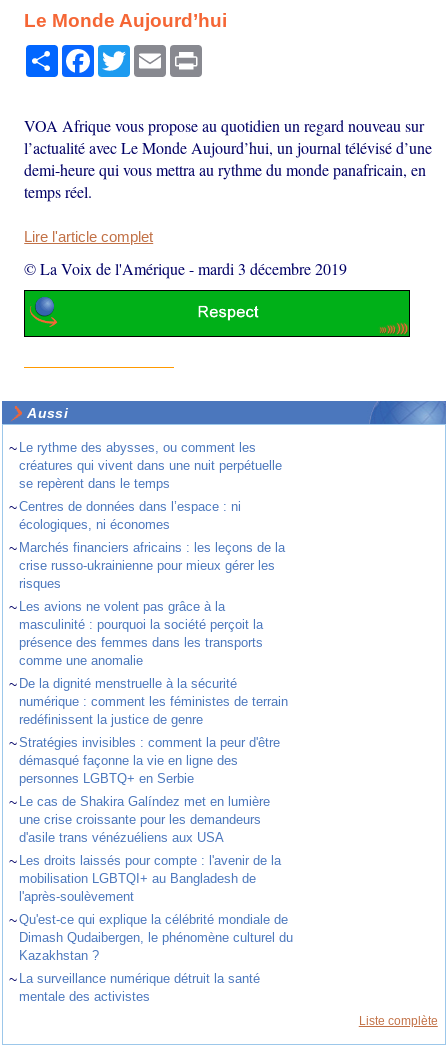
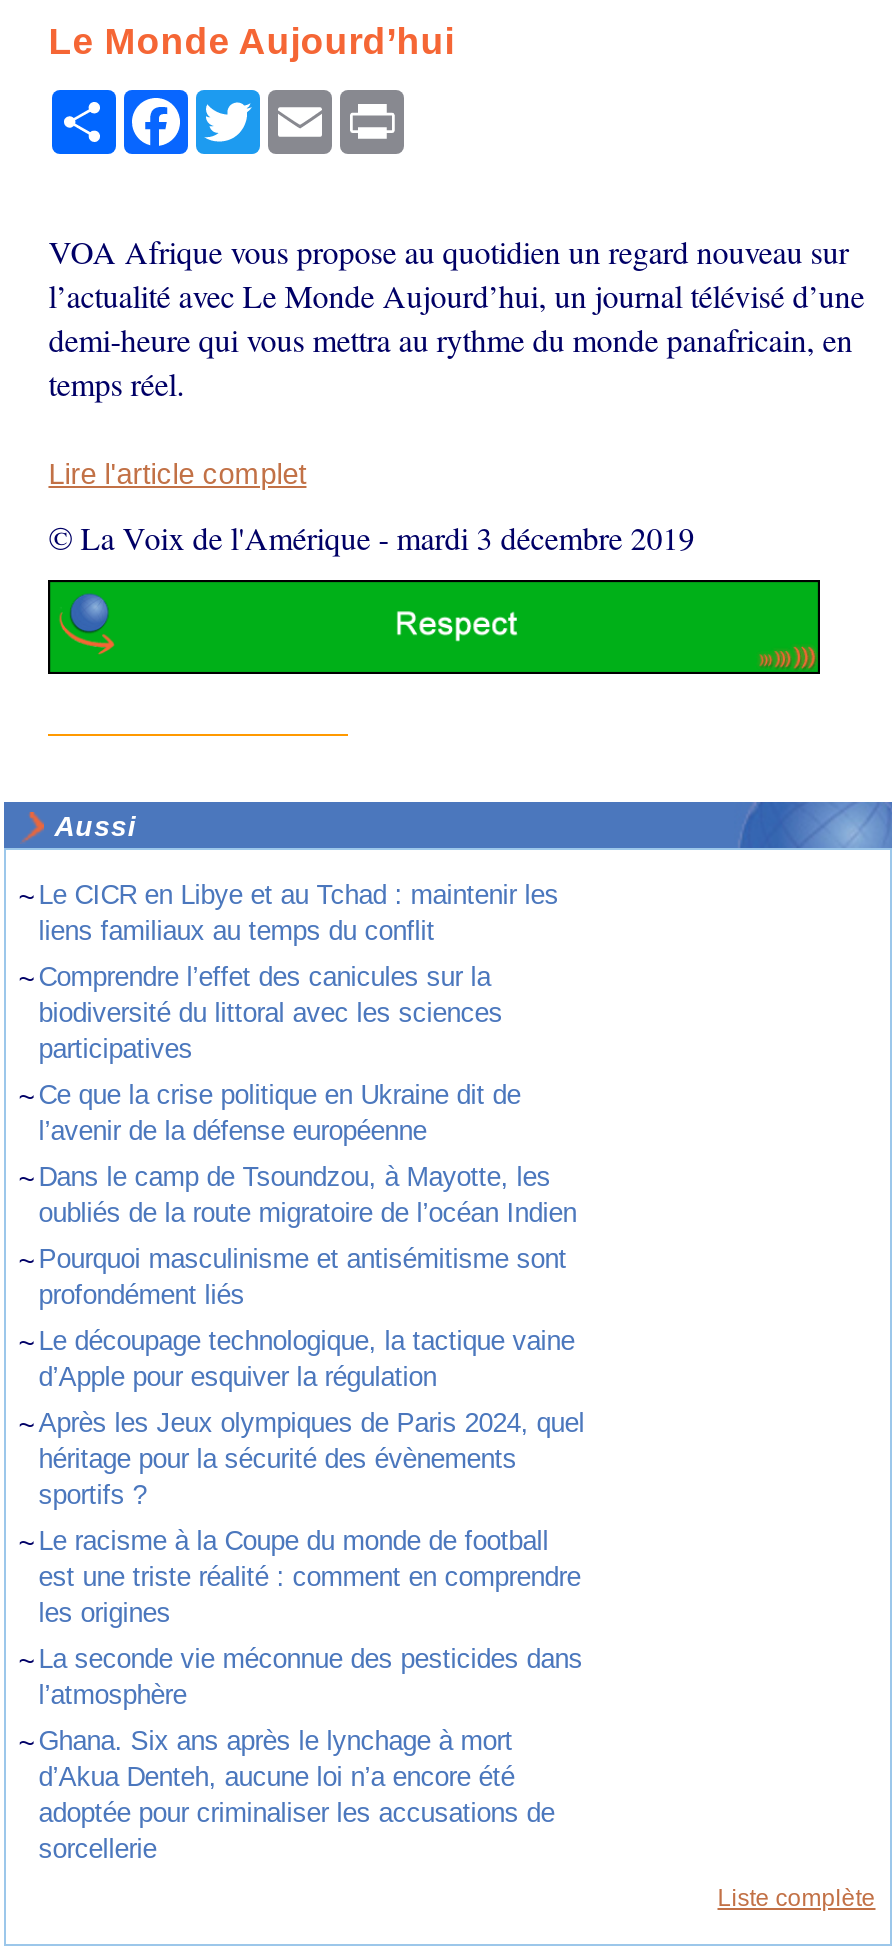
[9,440,282,491] ~ Le rythme des abysses, ou comment les | créatures qui vivent dans une nuit perpétuelle | se repèrent dans le temps -> [18,881,558,947] ~ Le CICR en Libye et au Tchad : maintenir les | liens familiaux au temps du conflit
[9,499,241,532] ~ Centres de données dans l’espace : ni | écologiques, ni économes -> [18,963,502,1065] ~ Comprendre l’effet des canicules sur la | biodiversité du littoral avec les sciences | participatives
[9,540,285,591] ~ Marchés financiers africains : les leçons de la | crise russo-ukrainienne pour mieux gérer les | risques -> [18,1081,520,1147] ~ Ce que la crise politique en Ukraine dit de | l’avenir de la défense européenne
[9,599,263,668] ~ Les avions ne volent pas grâce à la | masculinité : pourquoi la société perçoit la | présence des femmes dans les transports | comme une anomalie -> [18,1163,576,1229] ~ Dans le camp de Tsoundzou, à Mayotte, les | oubliés de la route migratoire de l’océan Indien
[9,676,288,727] ~ De la dignité menstruelle à la sécurité | numérique : comment les féministes de terrain | redéfinissent la justice de genre -> [18,1245,566,1311] ~ Pourquoi masculinisme et antisémitisme sont | profondément liés
[9,735,280,786] ~ Stratégies invisibles : comment la peur d'être | démasqué façonne la vie en ligne des | personnes LGBTQ+ en Serbie -> [18,1327,574,1393] ~ Le découpage technologique, la tactique vaine | d’Apple pour esquiver la régulation
[9,794,270,845] ~ Le cas de Shakira Galíndez met en lumière | une crise croissante pour les demandeurs | d'asile trans vénézuéliens aux USA -> [18,1409,584,1511] ~ Après les Jeux olympiques de Paris 2024, quel | héritage pour la sécurité des évènements | sportifs ?
[9,853,281,904] ~ Les droits laissés pour compte : l'avenir de la | mobilisation LGBTQI+ au Bangladesh de | l'après-soulèvement -> [18,1527,580,1629] ~ Le racisme à la Coupe du monde de football | est une triste réalité : comment en comprendre | les origines
[9,912,293,963] ~ Qu'est-ce qui explique la célébrité mondiale de | Dimash Qudaibergen, le phénomène culturel du | Kazakhstan ? -> [18,1645,582,1711] ~ La seconde vie méconnue des pesticides dans | l’atmosphère
[9,971,260,1004] ~ La surveillance numérique détruit la santé | mentale des activistes -> [18,1727,554,1865] ~ Ghana. Six ans après le lynchage à mort | d’Akua Denteh, aucune loi n’a encore été | adoptée pour criminaliser les accusations de | sorcellerie

